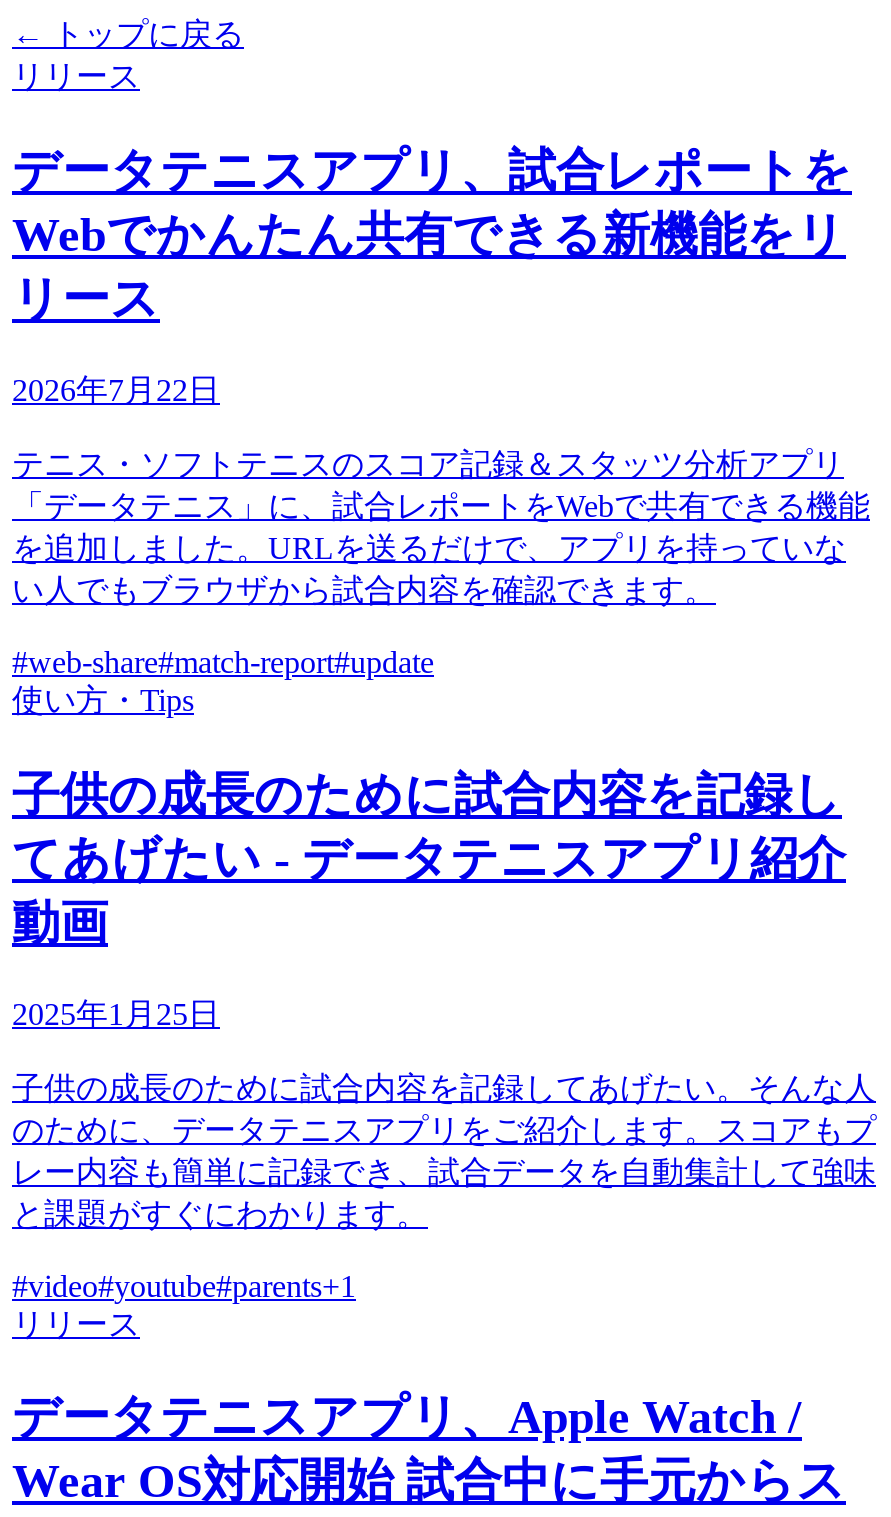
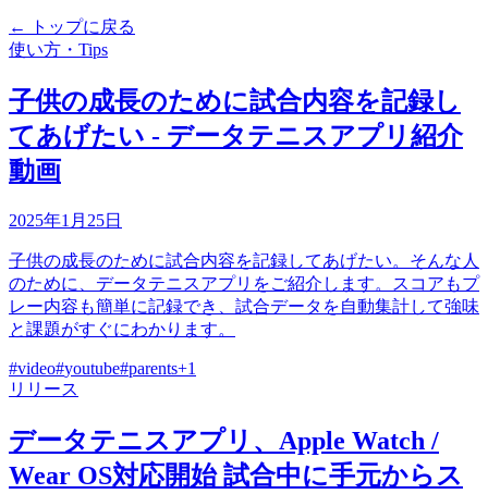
[12,59,870,678] リリース | データテニスアプリ、試合レポートを | Webでかんたん共有できる新機能をリ | リース | 2026年7月22日 | テニス・ソフトテニスのスコア記録＆スタッツ分析アプリ | 「データテニス」に、試合レポートをWebで共有できる機能 | を追加しました。URLを送るだけで、アプリを持っていな | い人でもブラウザから試合内容を確認できます。 | #web-share#match-report#update -> none

